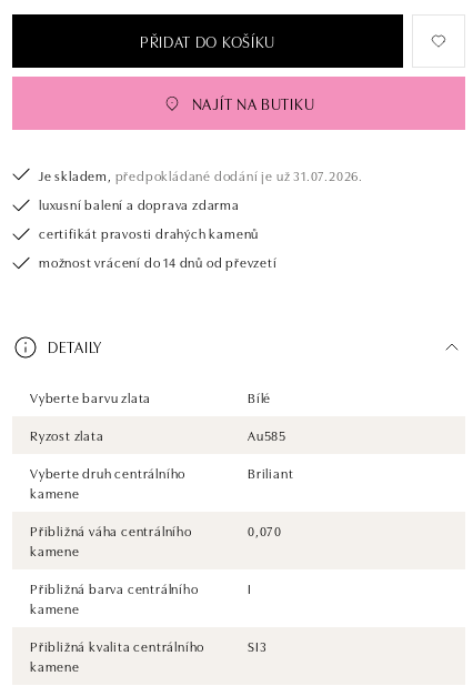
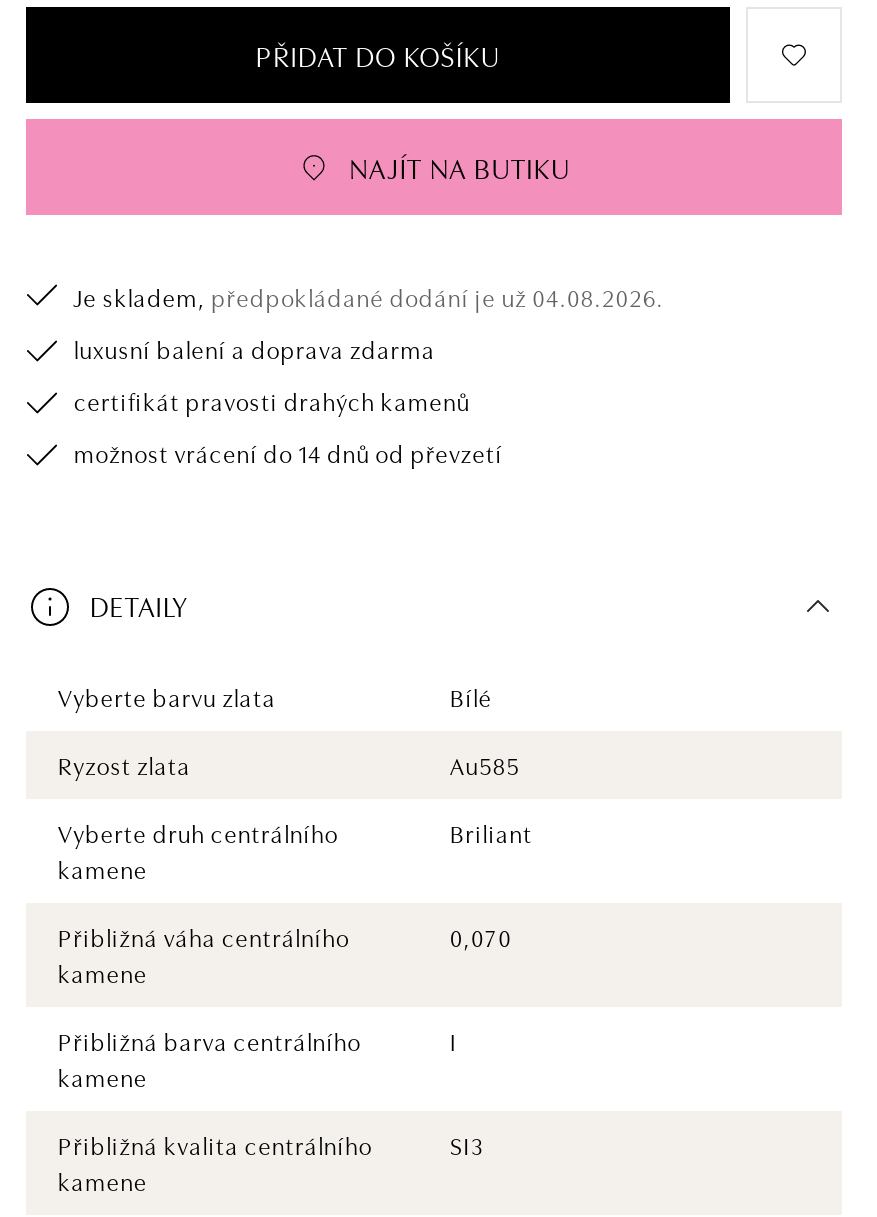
[39,165,363,184] Je skladem, předpokládané dodání je už 31.07.2026. -> [74,278,664,312] Je skladem, předpokládané dodání je už 04.08.2026.

